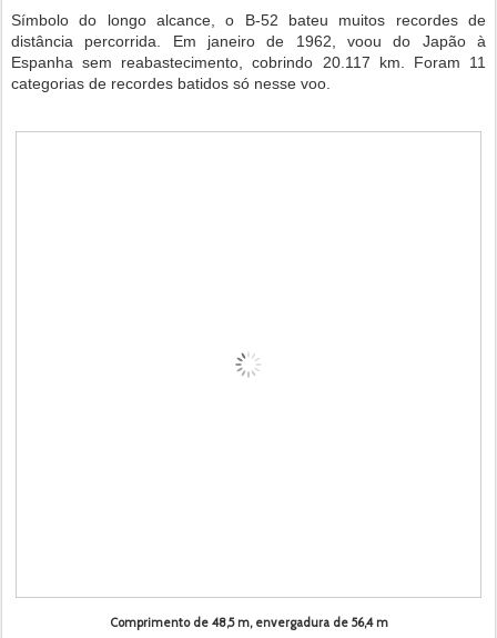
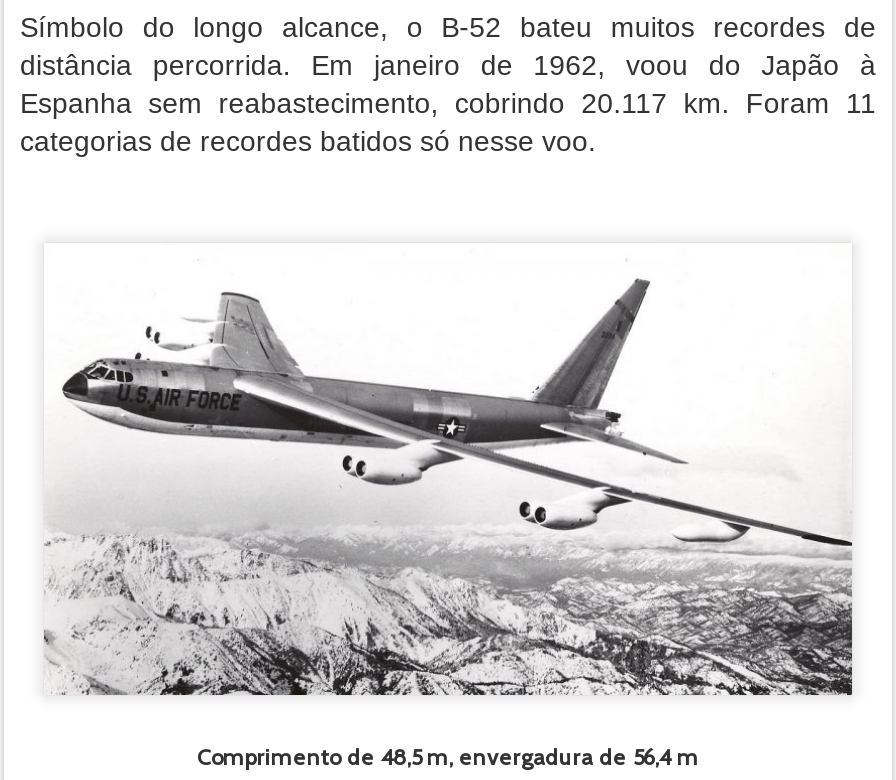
none -> [42,277,856,699] [image]

